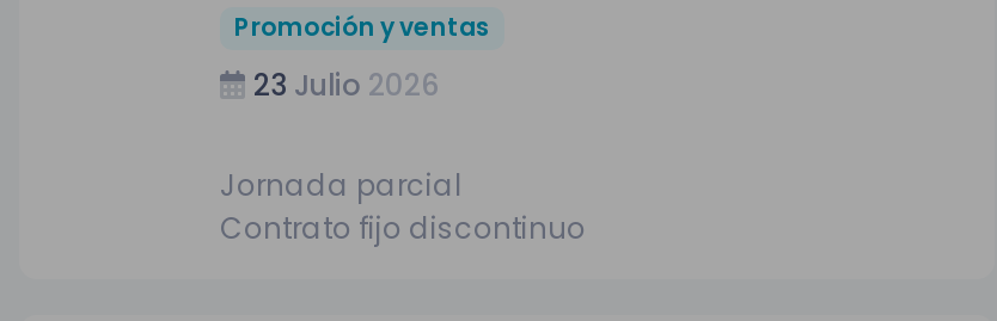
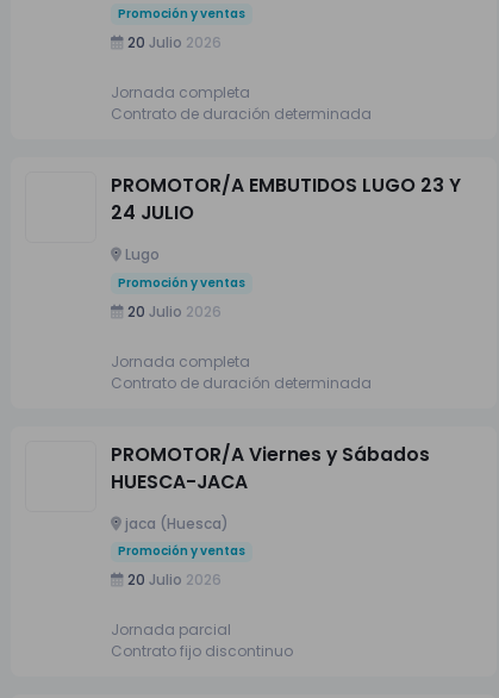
[253,64,440,104] 23 Julio 2026 -> [111,32,461,590] 20 Julio 2026 | Jornada completa | Contrato de duración determinada | PROMOTOR/A EMBUTIDOS LUGO 23 Y | 24 JULIO | Lugo | Promoción y ventas | 20 Julio 2026 | Jornada completa | Contrato de duración determinada | PROMOTOR/A Viernes y Sábados | HUESCA-JACA | jaca (Huesca) | Promoción y ventas | 20 Julio 2026

